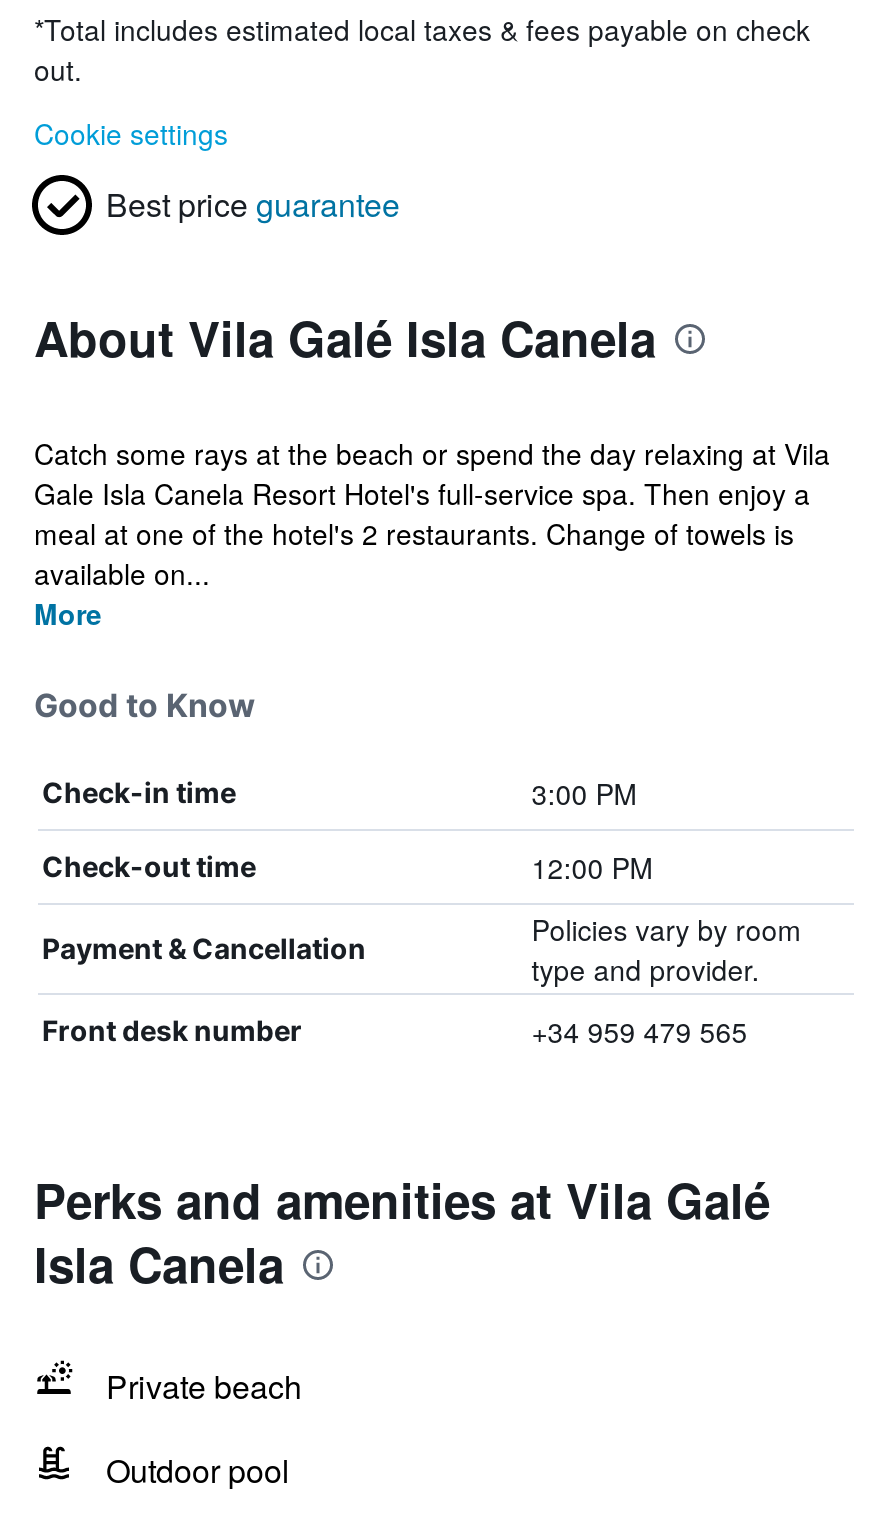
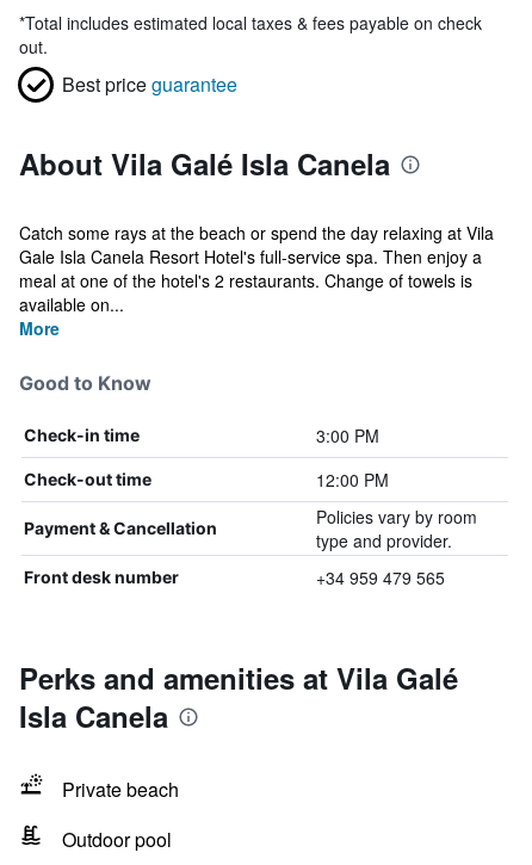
[34,113,228,153] Cookie settings -> none

